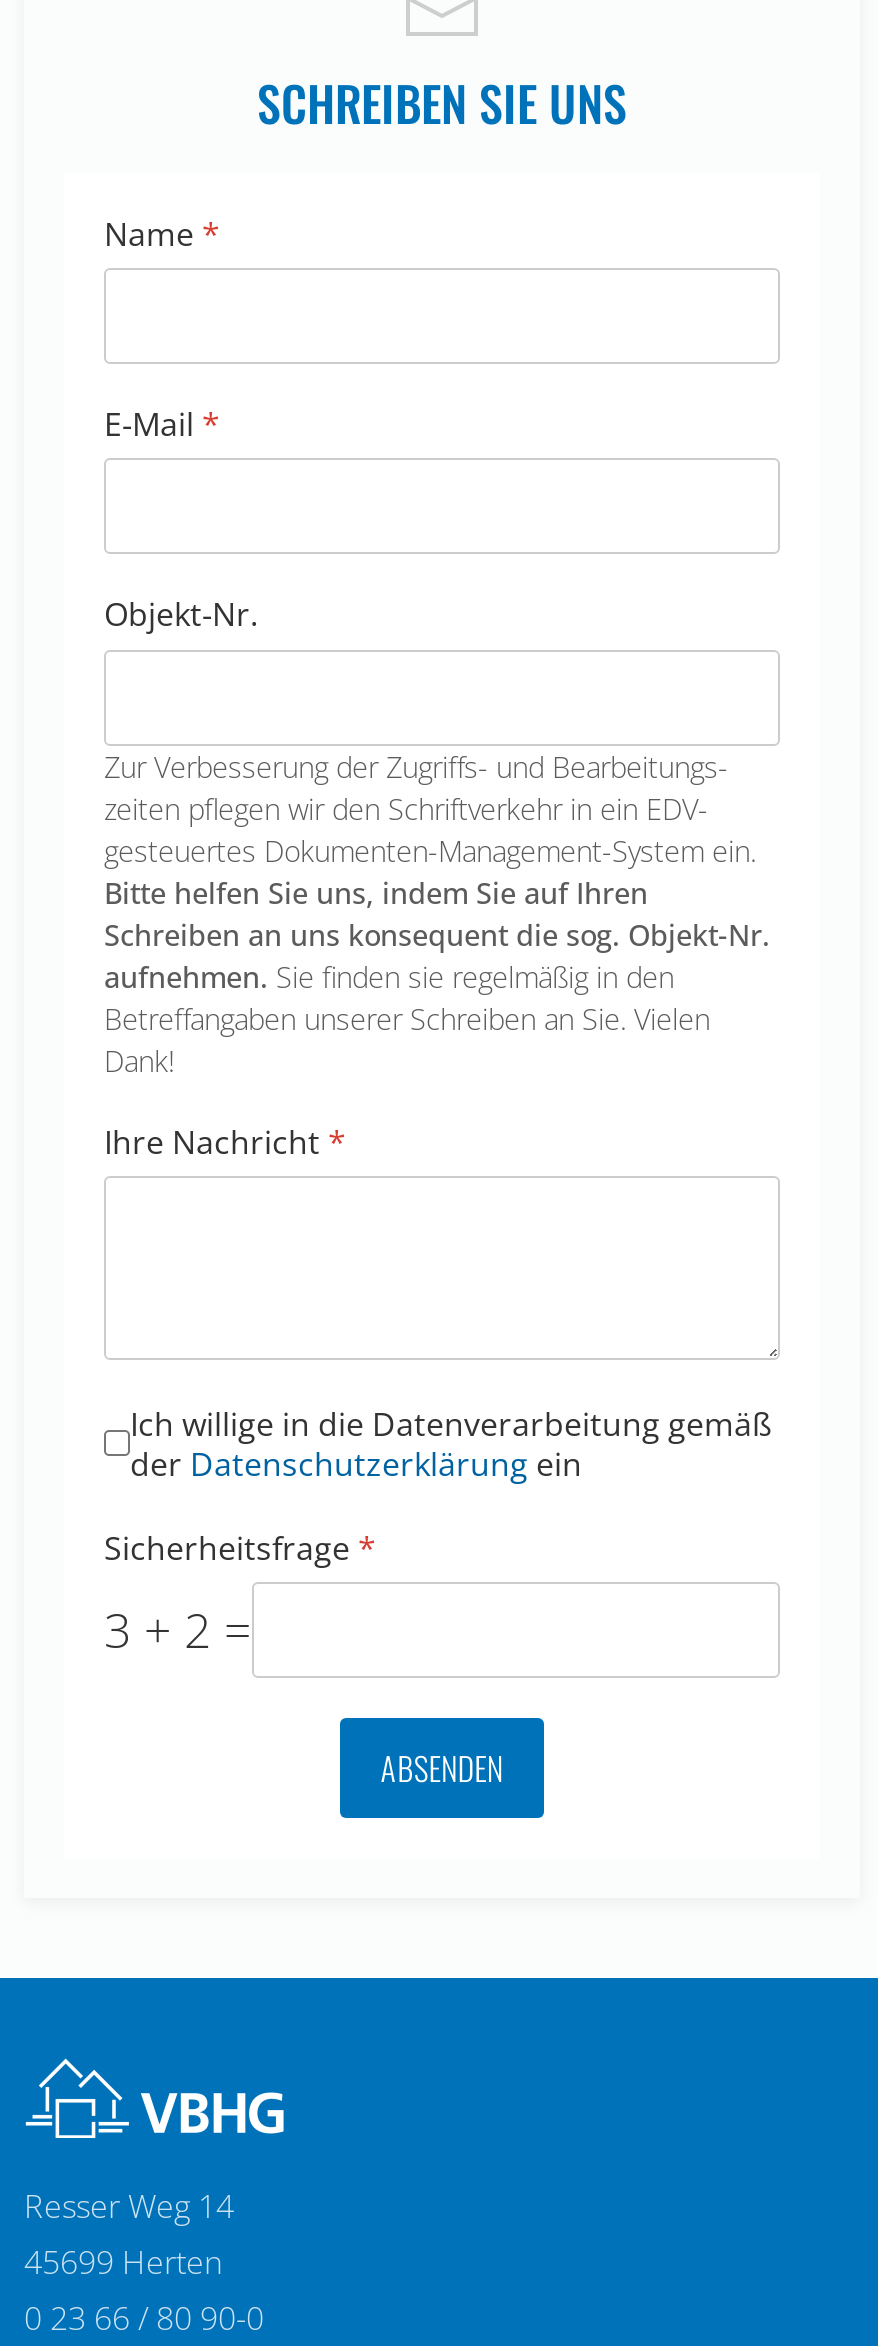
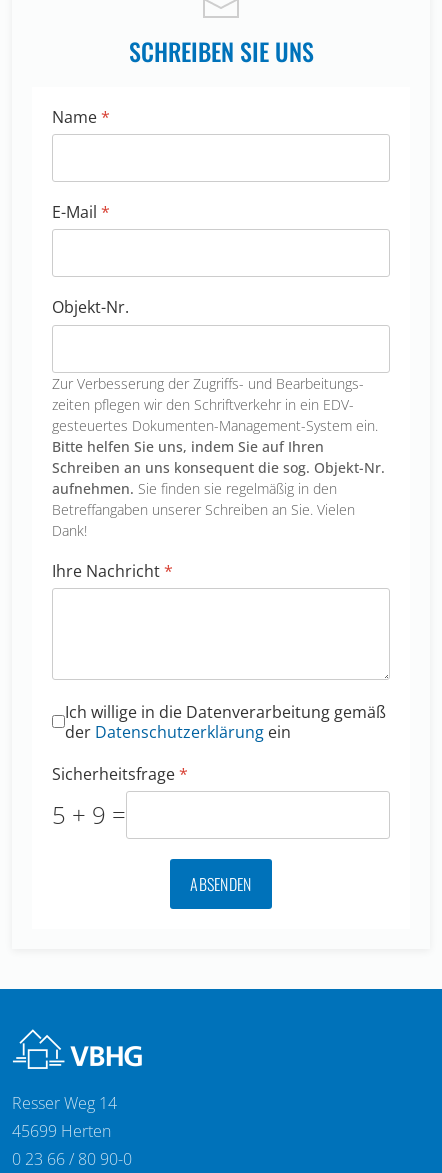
[104,1597,252,1663] 3 + 2 = -> [52,798,126,831] 5 + 9 =

